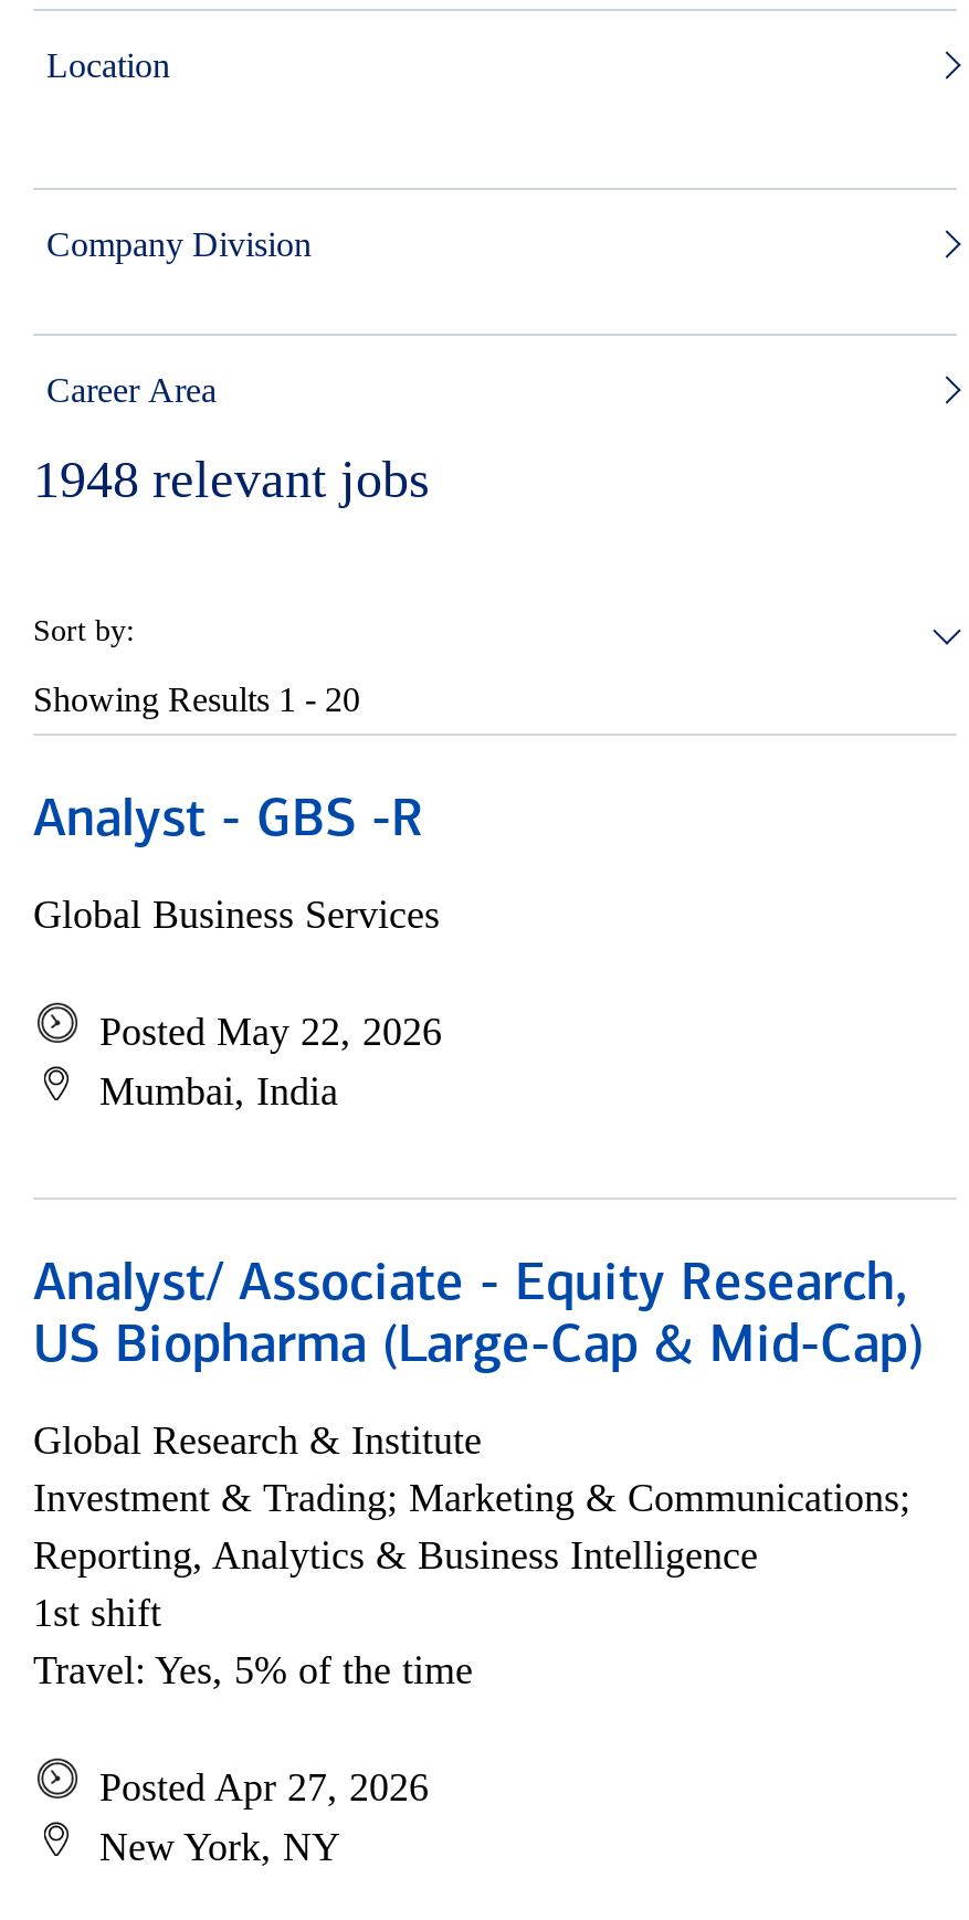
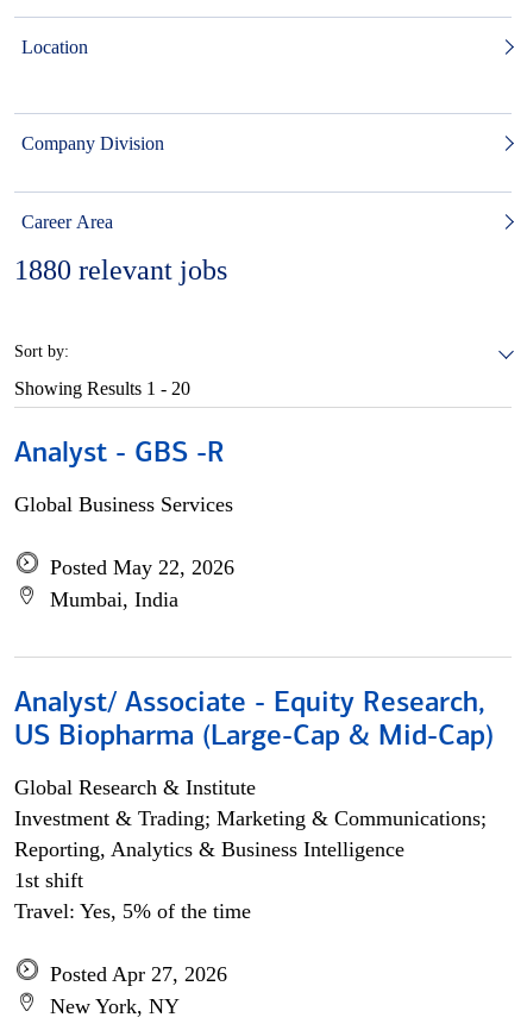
[33,451,429,508] 1948 relevant jobs -> [14,255,227,285] 1880 relevant jobs

